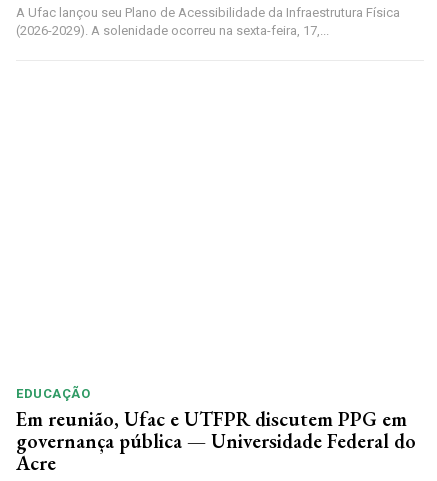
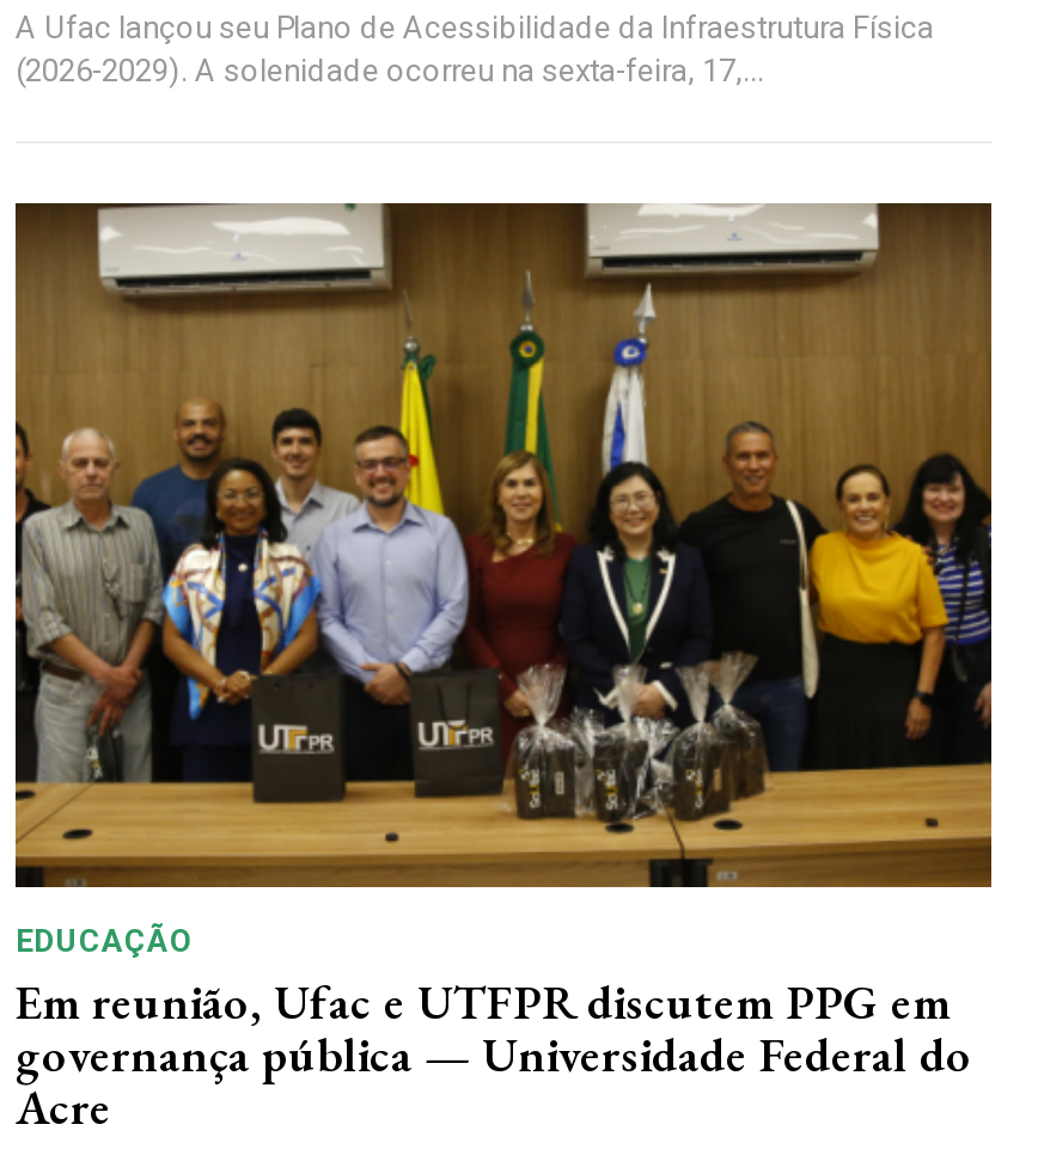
none -> [13,200,994,891] [image]

